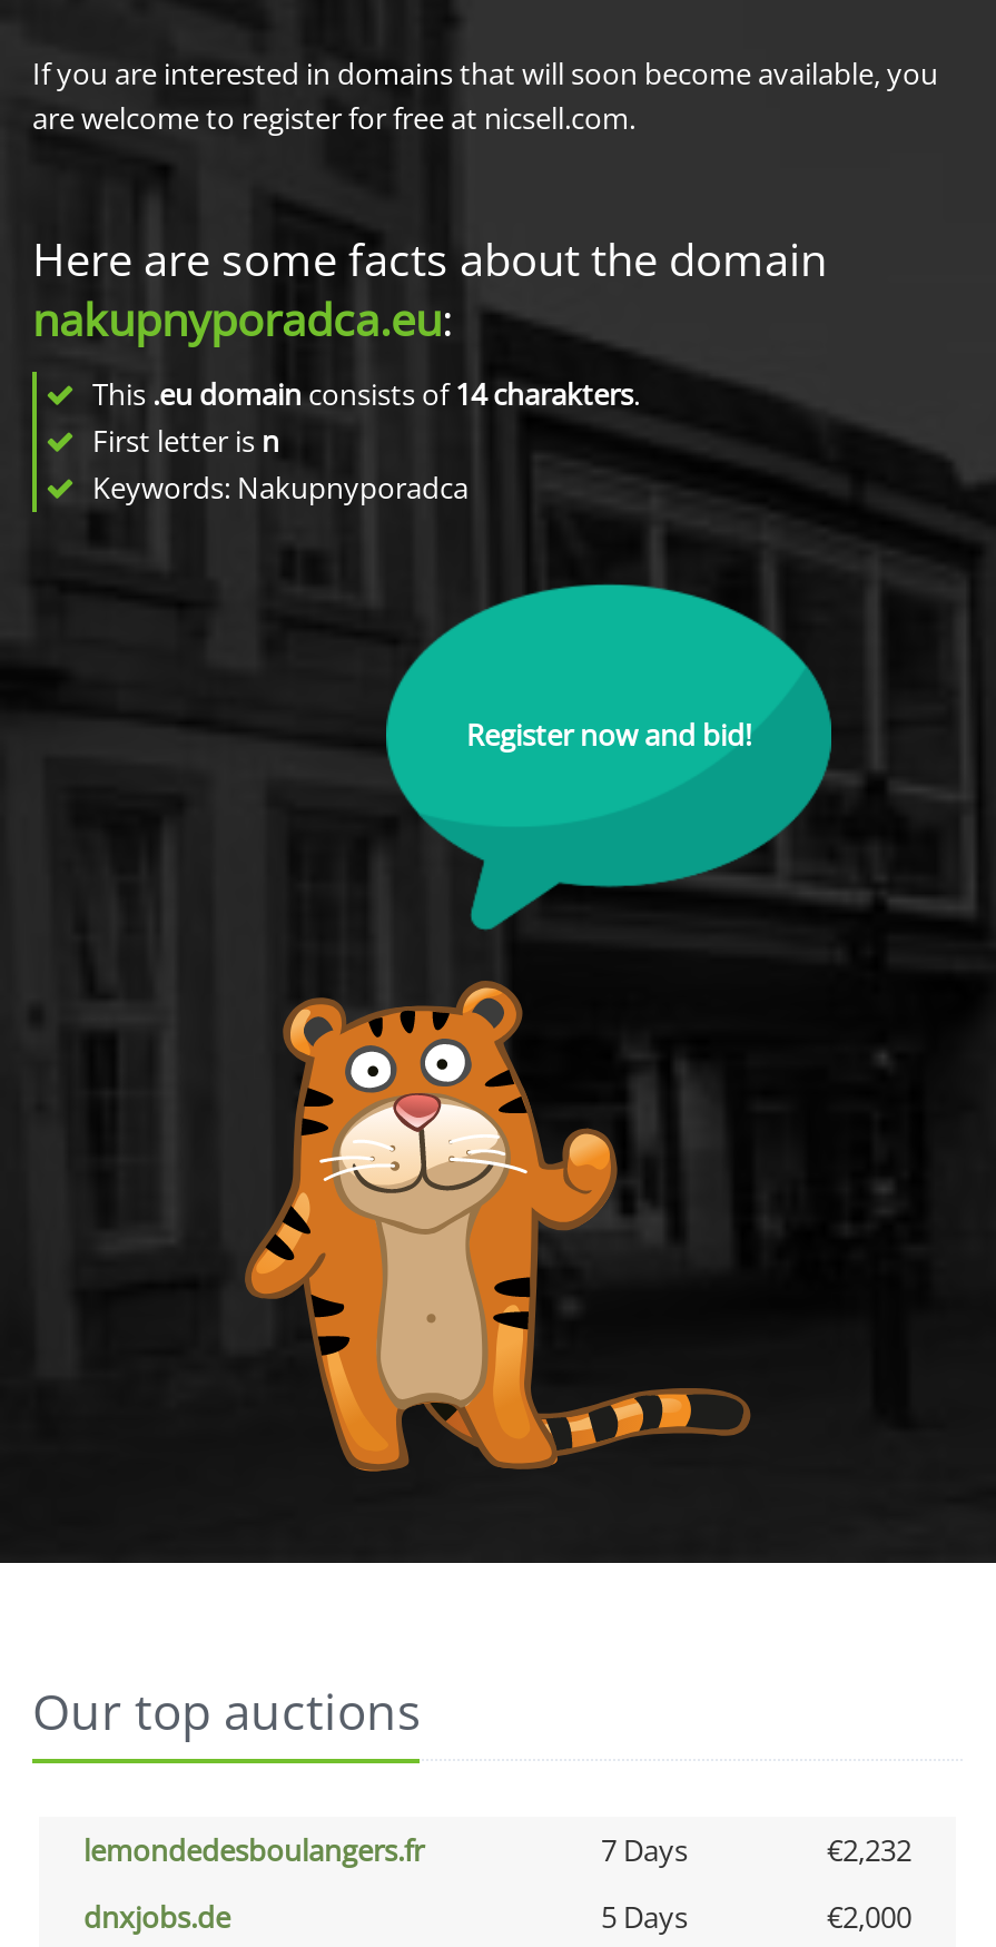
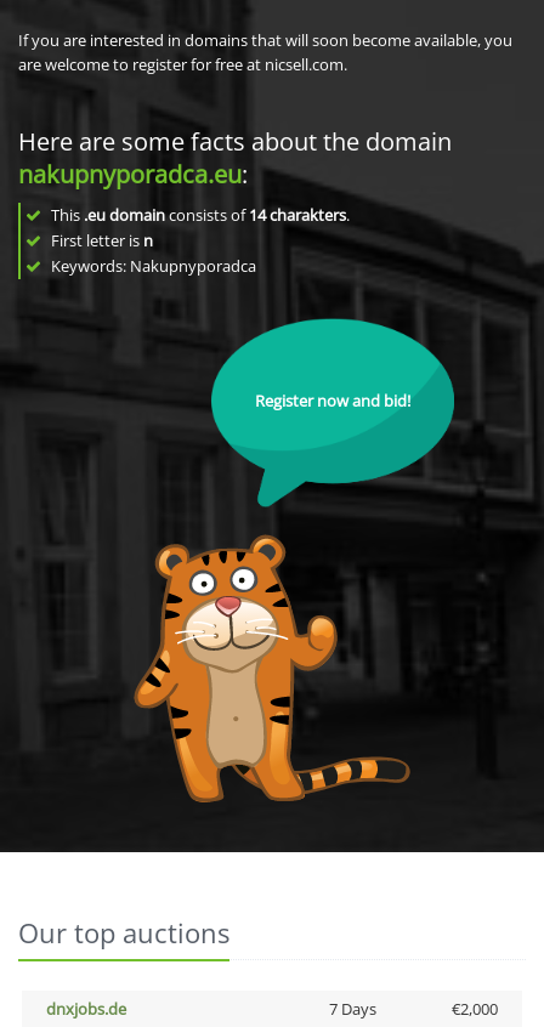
[83,1830,911,1870] lemondedesboulangers.fr | 7 Days | €2,232 -> none
[601,1897,688,1937] 5 Days -> [328,998,376,1020] 7 Days

